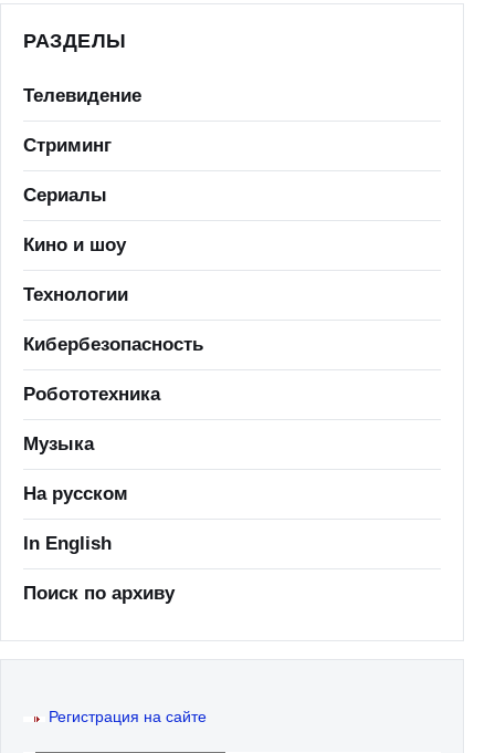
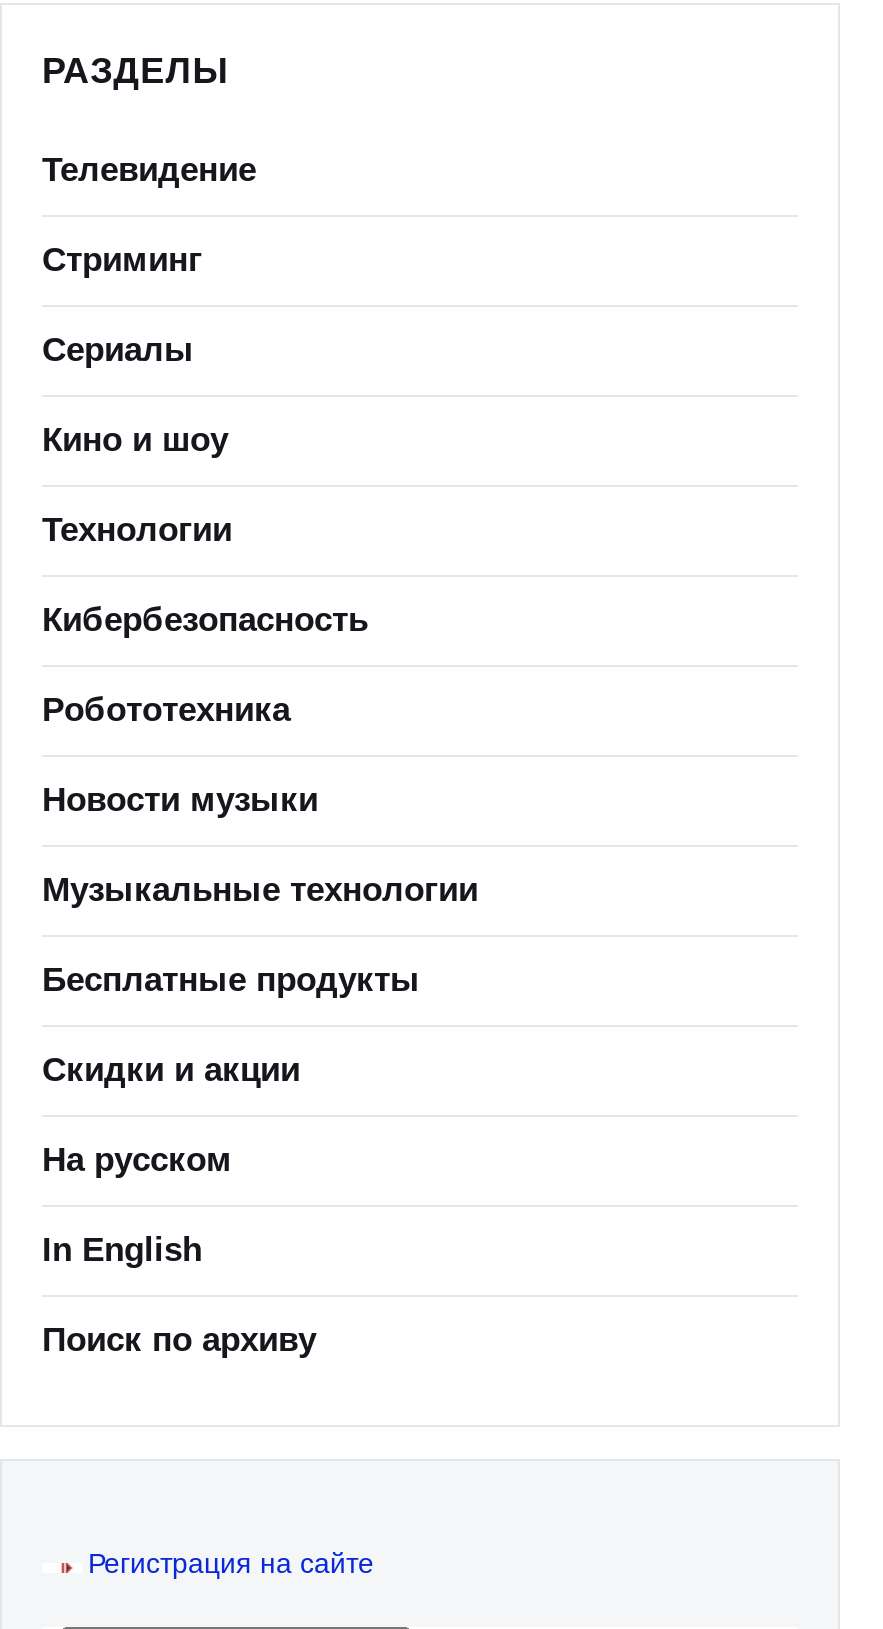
[23,433,94,454] Музыка -> [42,781,478,1089] Новости музыки | Музыкальные технологии | Бесплатные продукты | Скидки и акции

